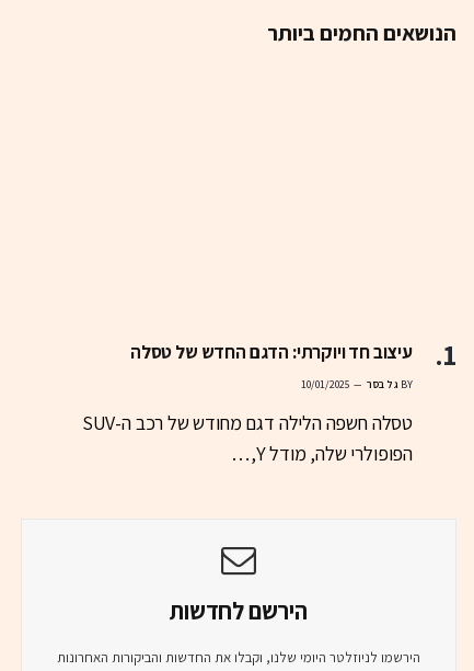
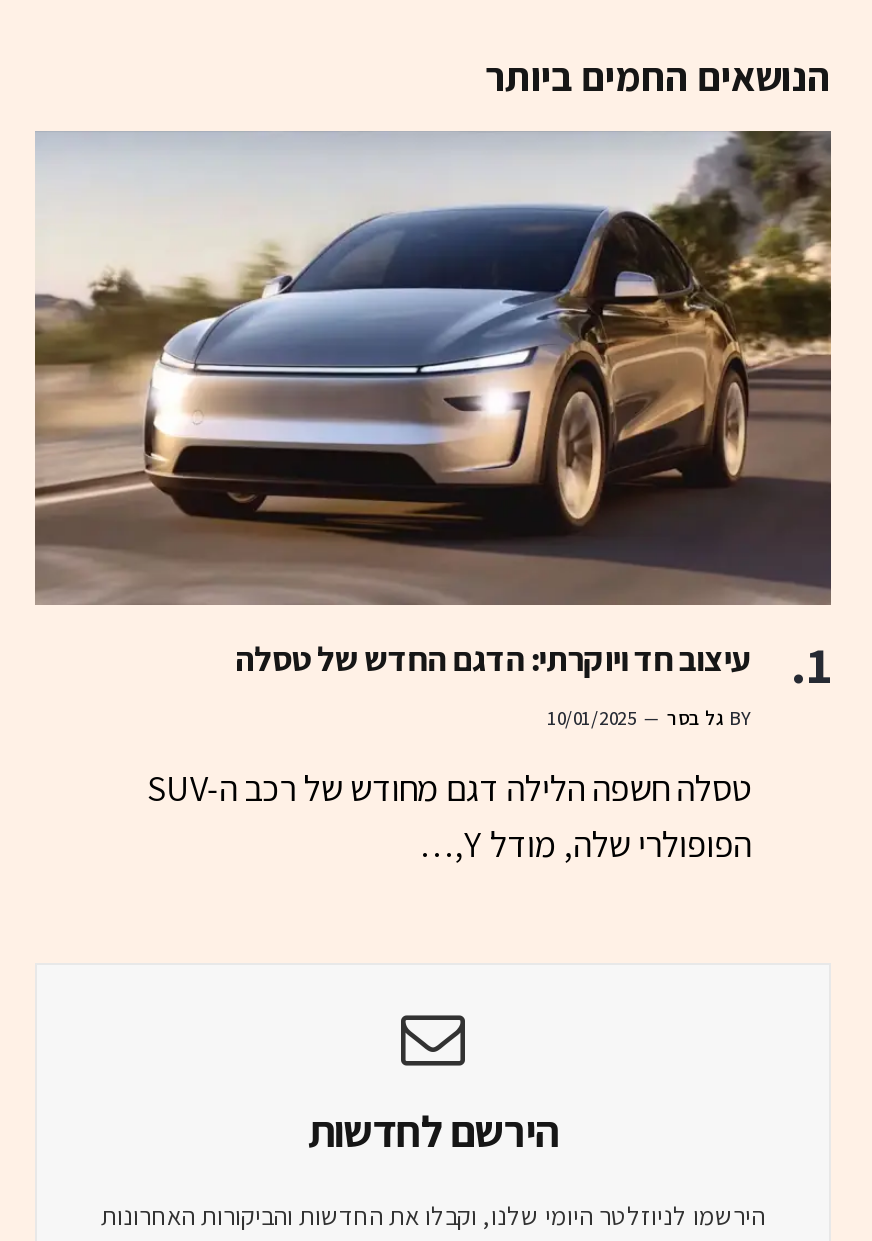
none -> [33,129,833,607] [image]

